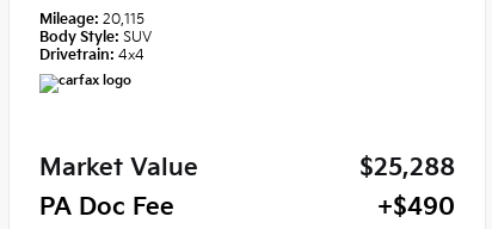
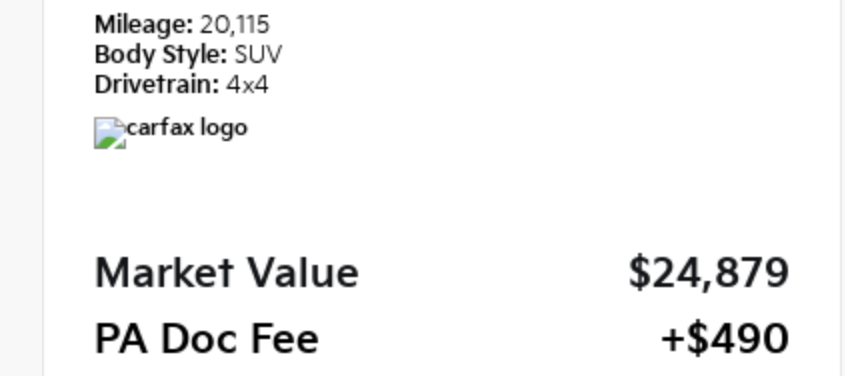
[359,154,455,182] $25,288 -> [628,251,790,299] $24,879

